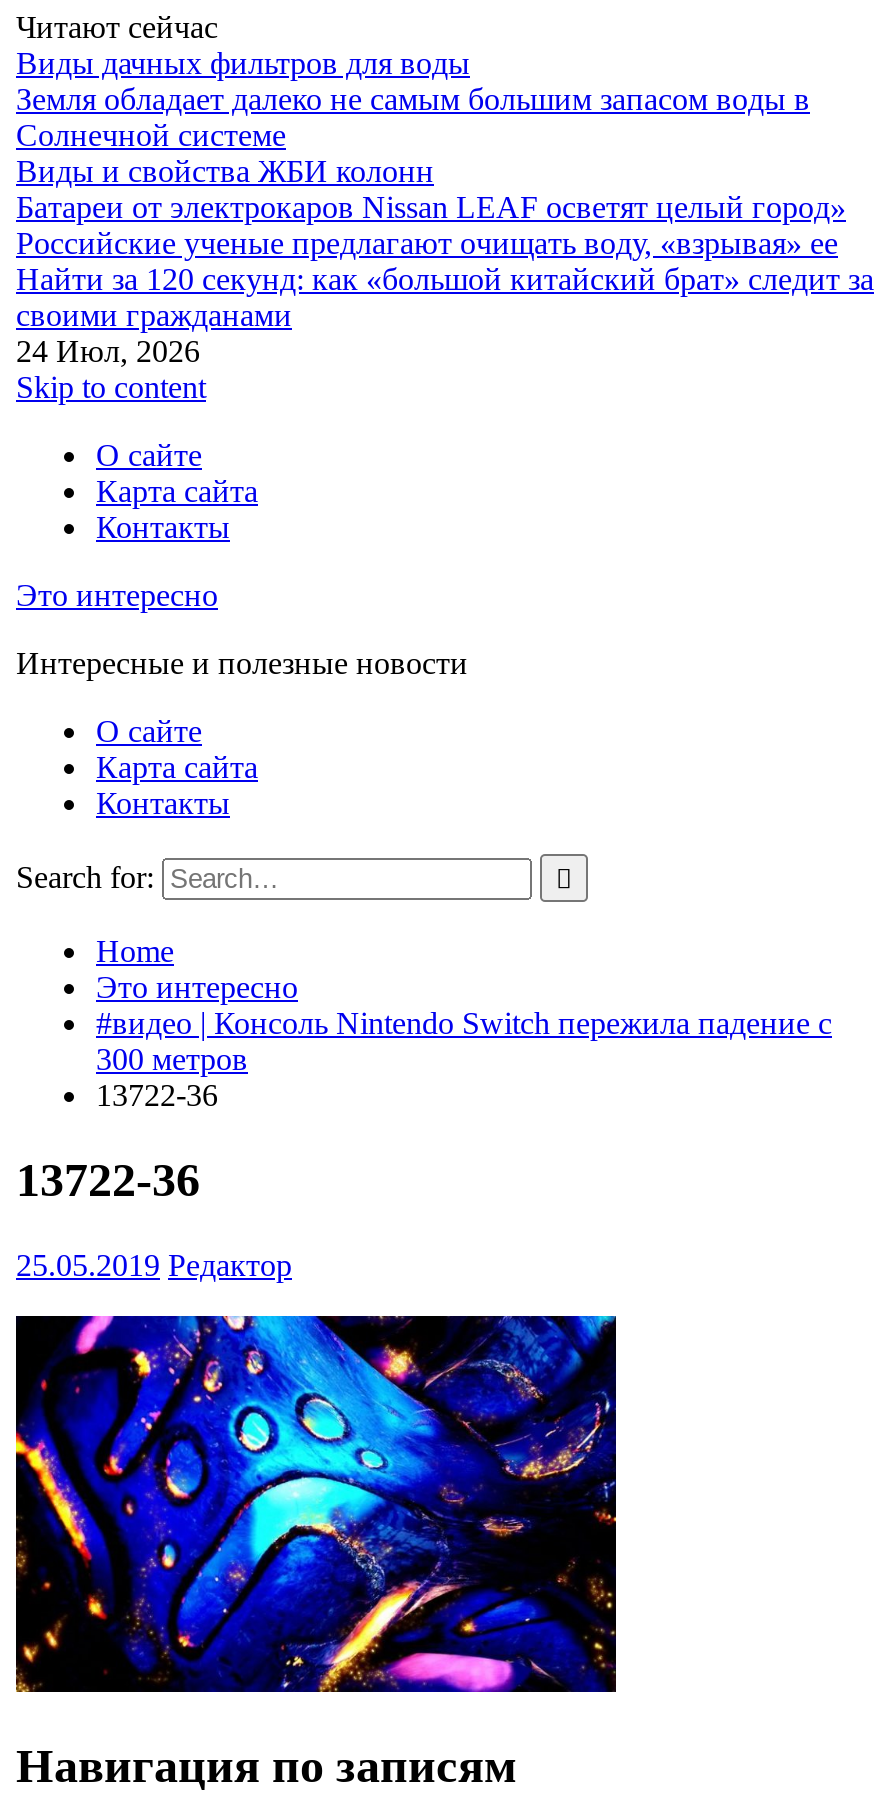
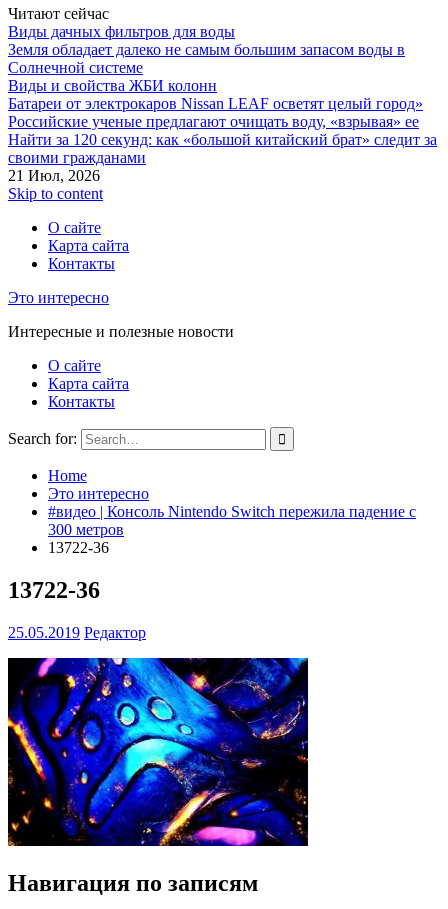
[16,334,200,368] 24 Июл, 2026 -> [8,167,100,184] 21 Июл, 2026

